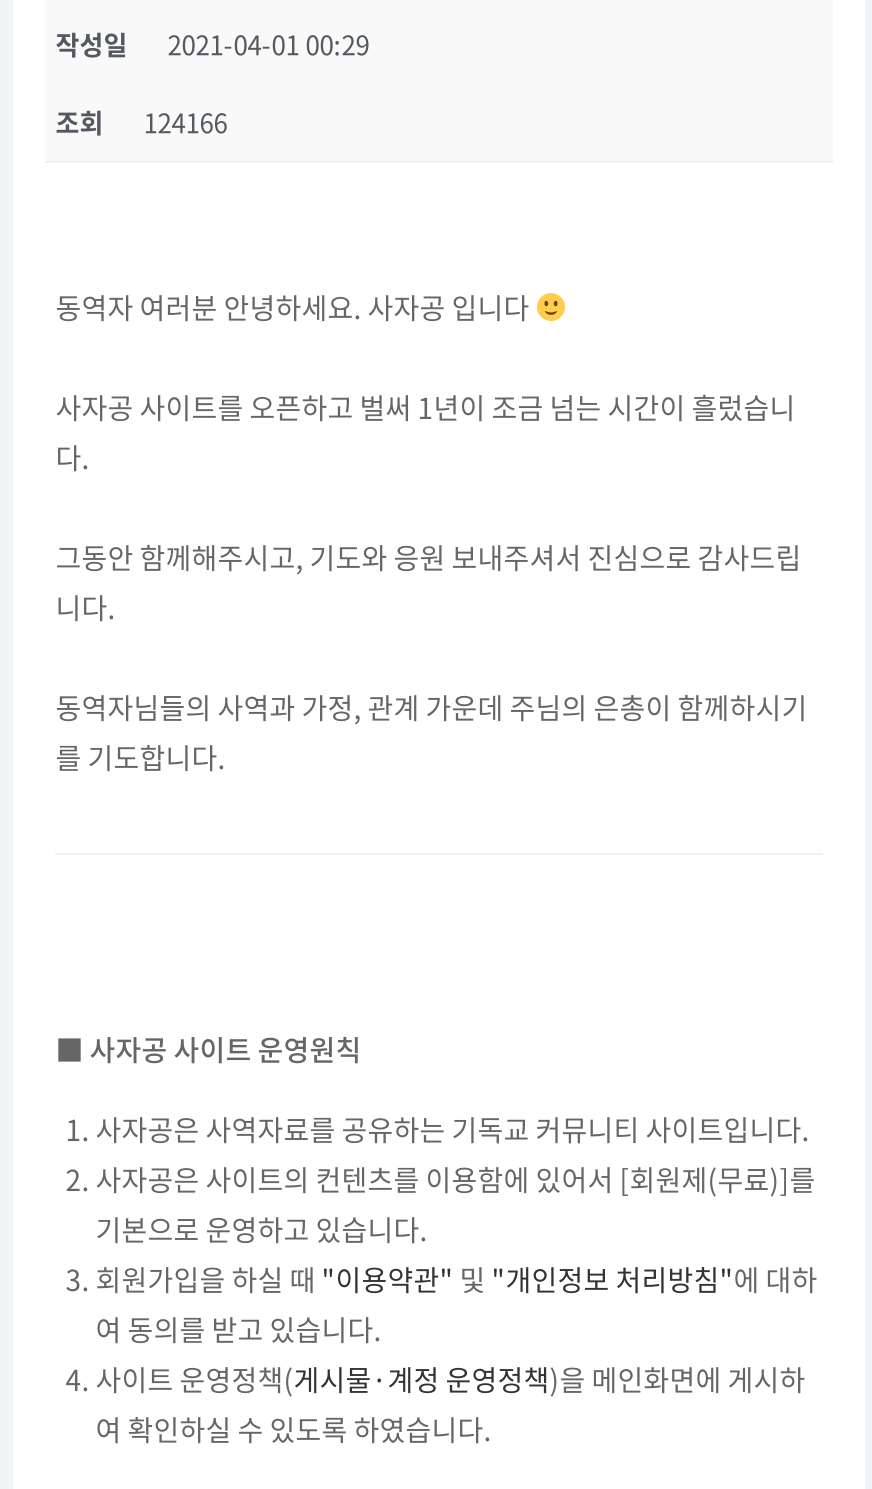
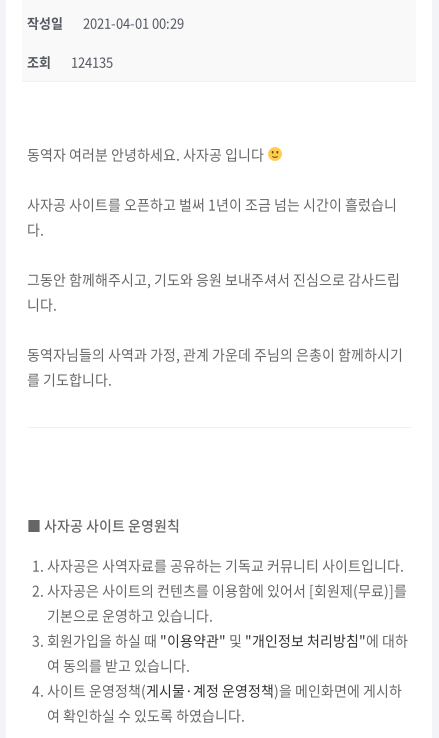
[55,103,227,141] 조회 124166 -> [27,52,113,71] 조회 124135

